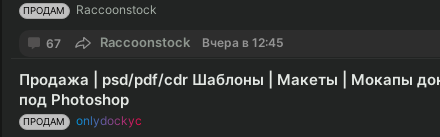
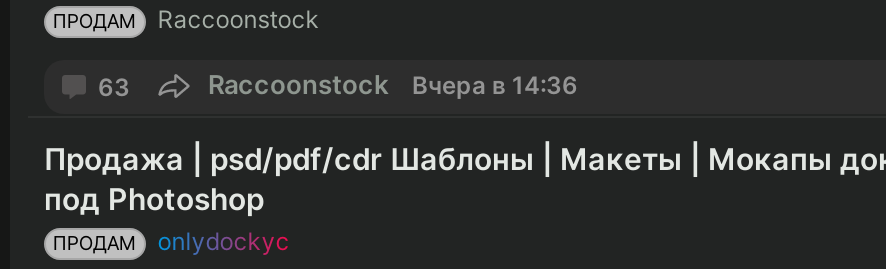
[46,36,61,51] 67 -> [98,71,130,101] 63
[97,34,284,50] Raccoonstock Вчера в 12:45 -> [202,69,578,101] Raccoonstock Вчера в 14:36

